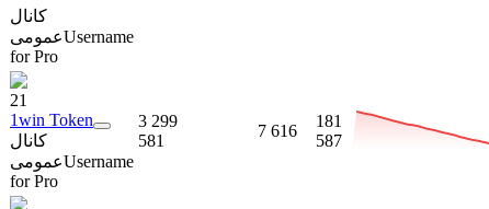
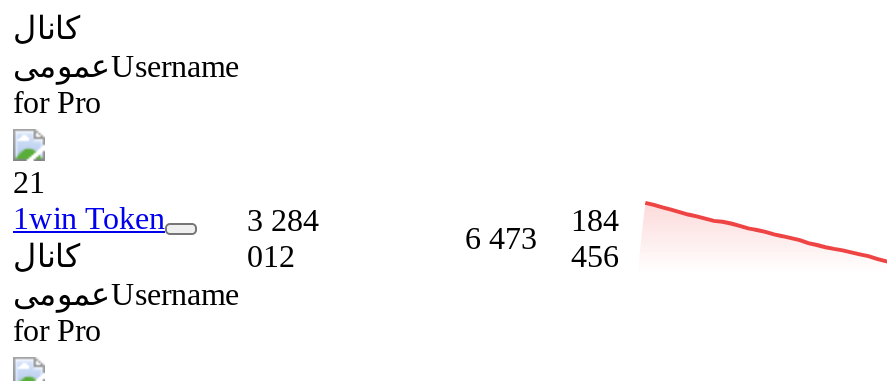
[138,112,178,130] 3 299 -> [247,203,319,237] 3 284
[316,112,342,130] 181 -> [571,203,619,237] 184
[258,121,297,140] 7 616 -> [465,221,537,255] 6 473
[138,131,164,150] 581 -> [247,239,295,273] 012
[316,131,342,150] 587 -> [571,239,619,273] 456

